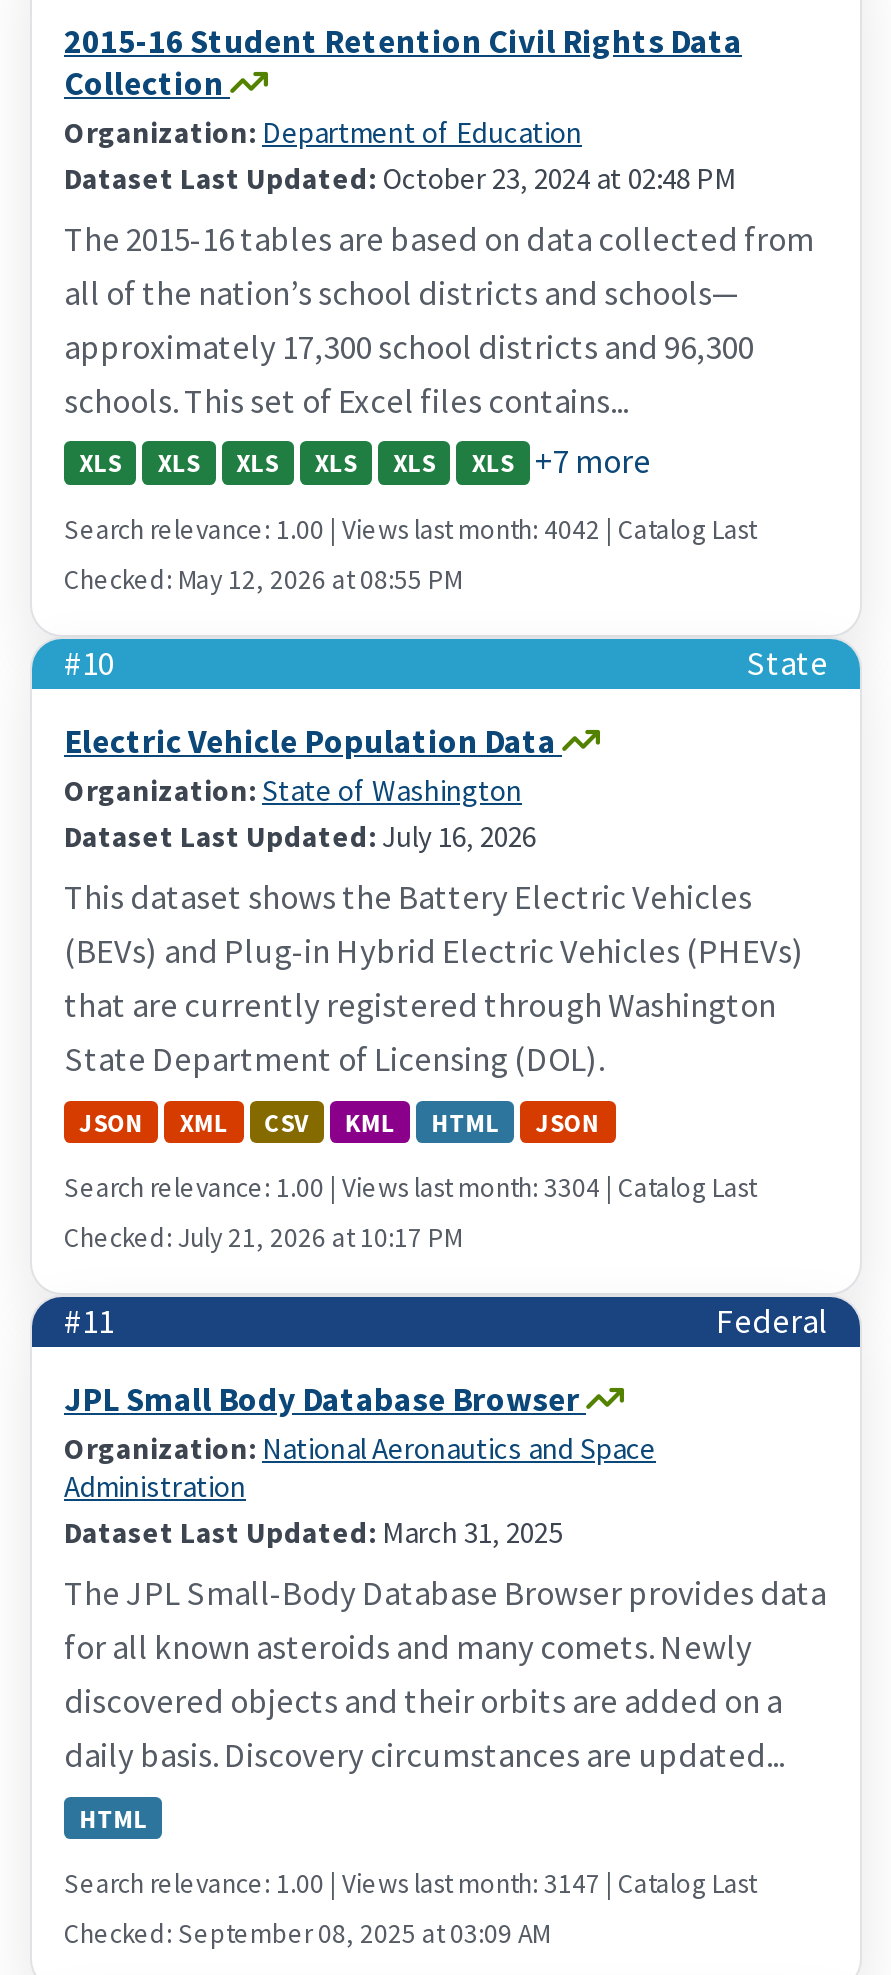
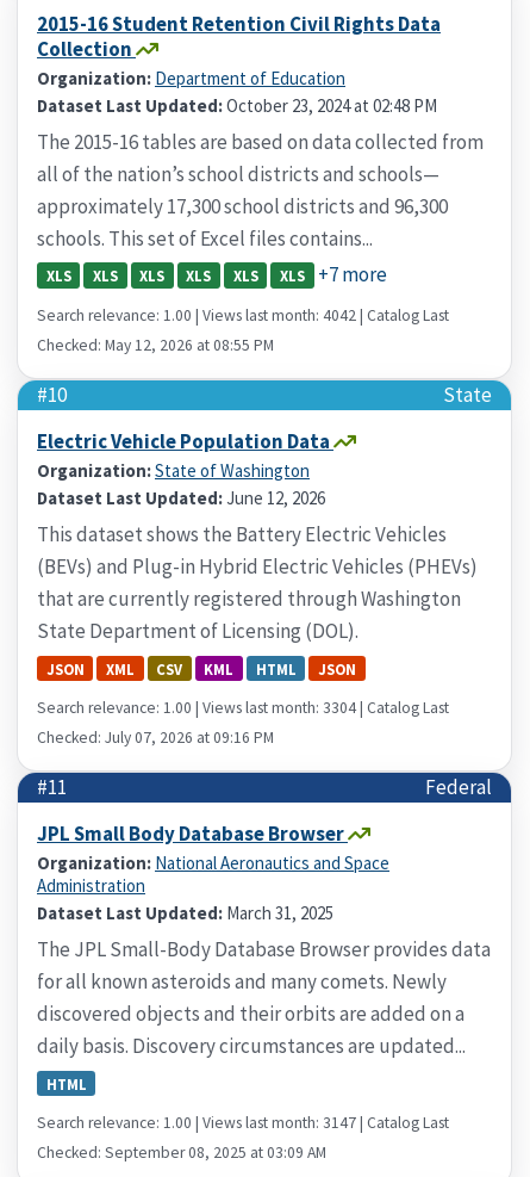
[64,817,536,855] Dataset Last Updated: July 16, 2026 -> [37,487,325,509] Dataset Last Updated: June 12, 2026
[64,1221,462,1255] Checked: July 21, 2026 at 10:17 PM -> [37,728,274,748] Checked: July 07, 2026 at 09:16 PM

